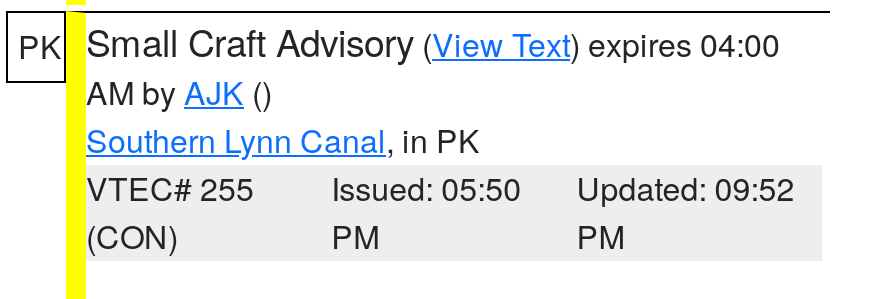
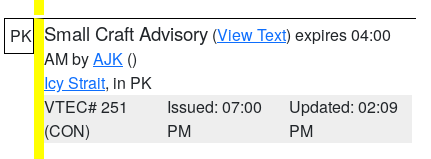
[86,117,480,211] Southern Lynn Canal, in PK | VTEC# 255 -> [44,71,152,118] Icy Strait, in PK | VTEC# 251
[331,165,521,211] Issued: 05:50 -> [167,95,262,118] Issued: 07:00
[576,165,794,211] Updated: 09:52 -> [289,95,398,118] Updated: 02:09

